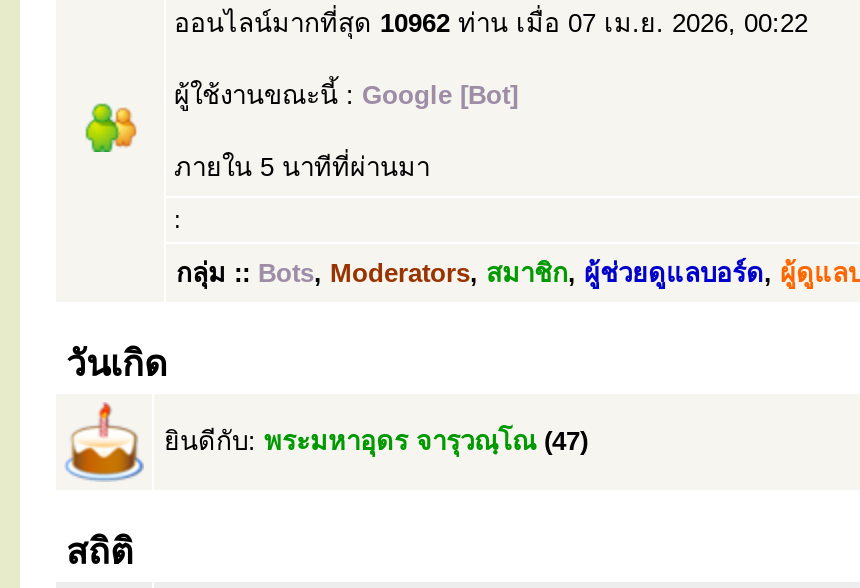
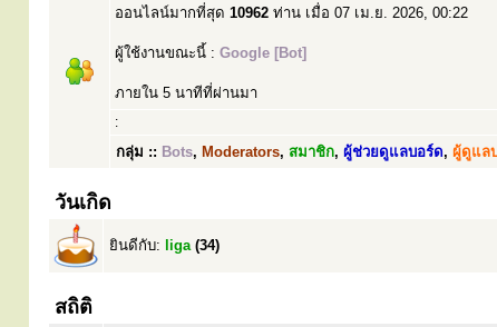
[164,426,588,456] ยินดีกับ:พระมหาอุดร จารุวณฺโณ(47) -> [109,237,220,254] ยินดีกับ: liga (34)

